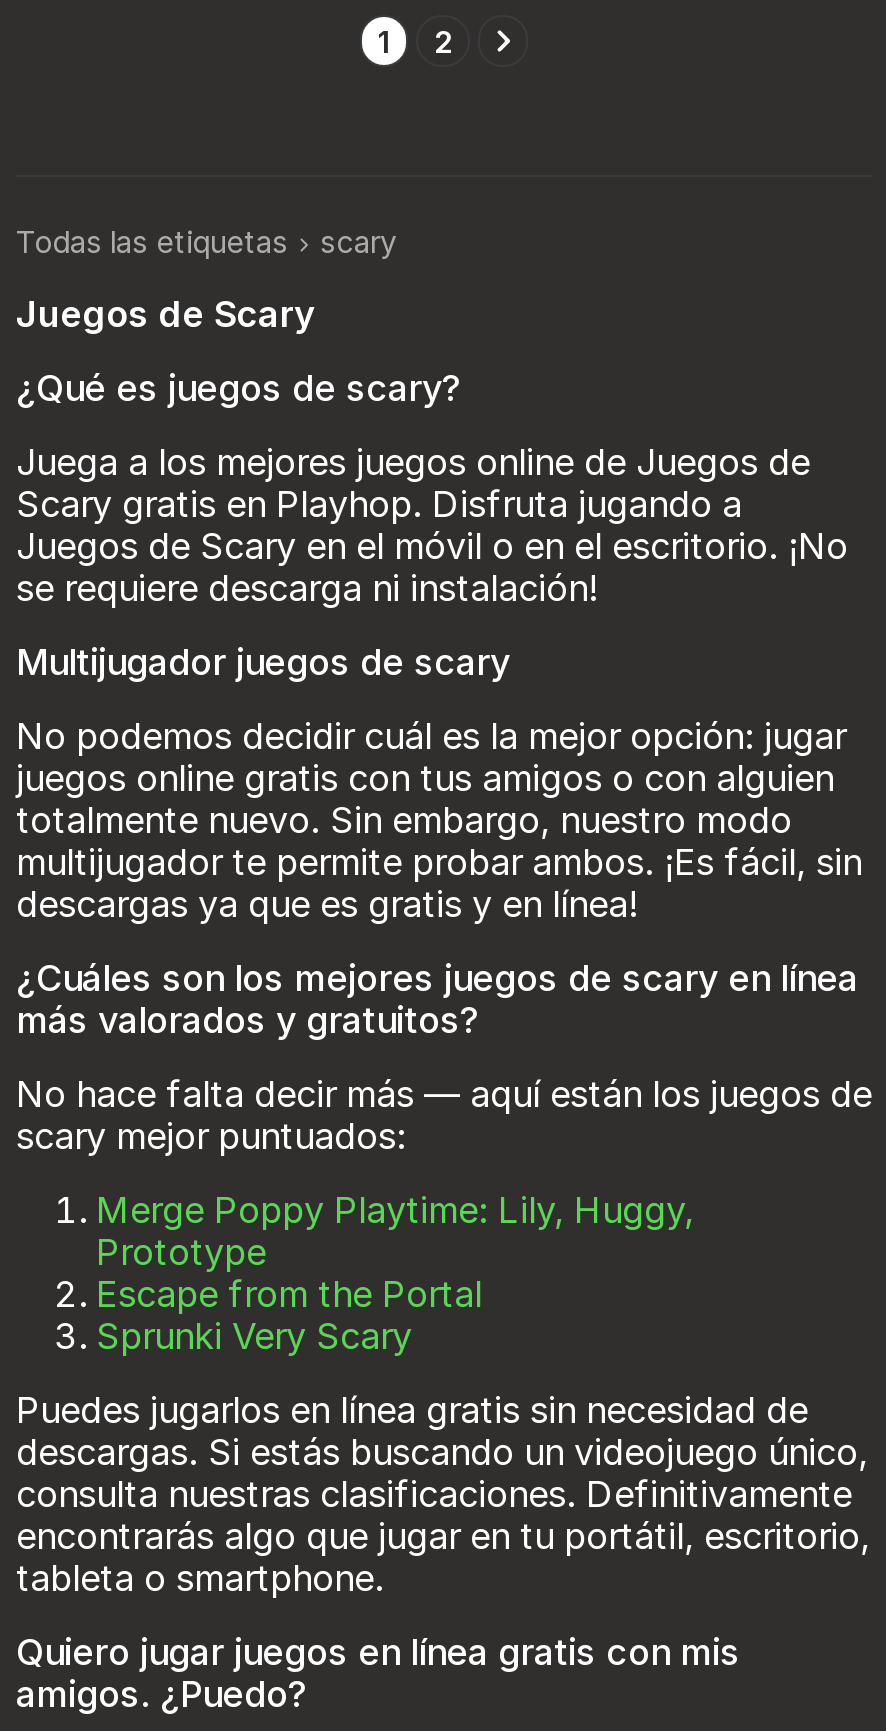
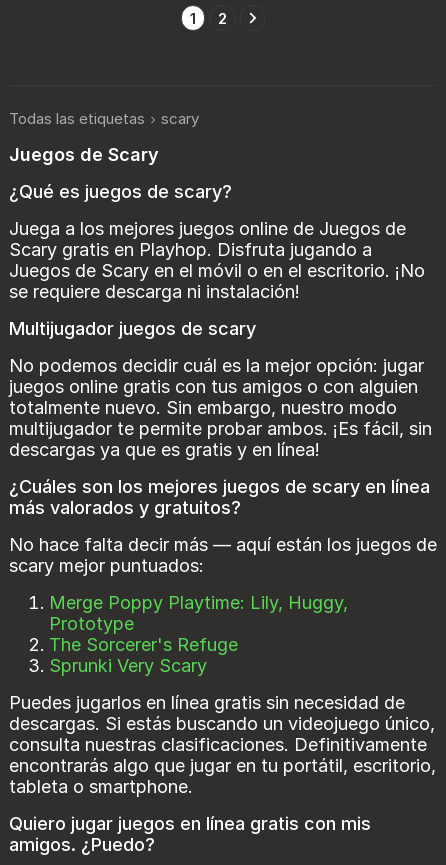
[96,1274,482,1316] Escape from the Portal -> [49,634,238,655] The Sorcerer's Refuge

